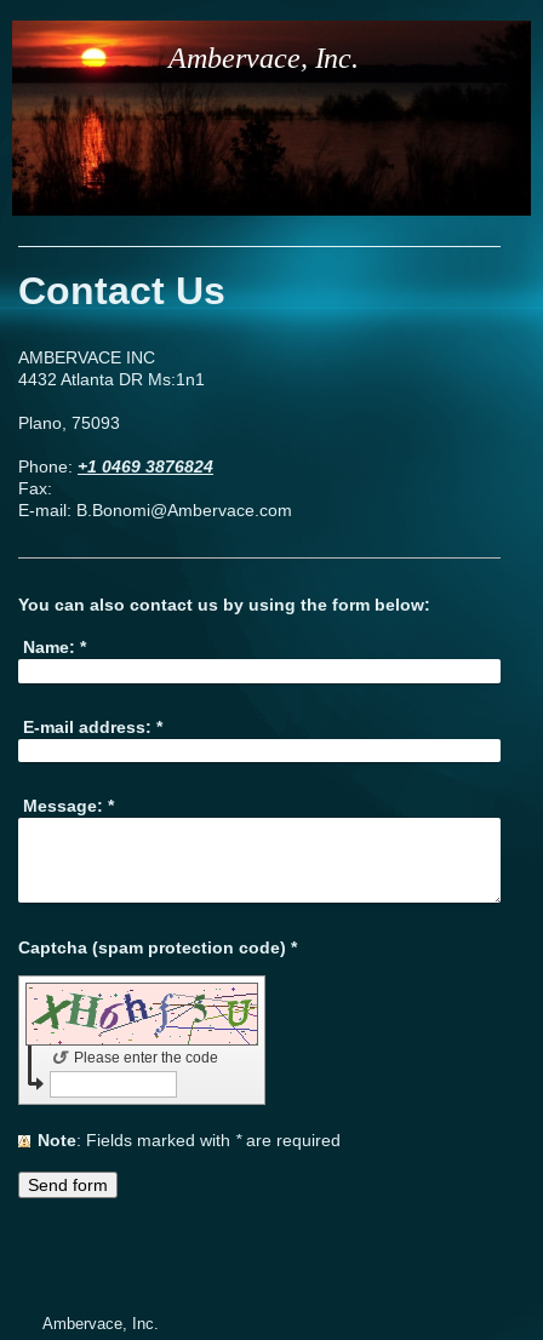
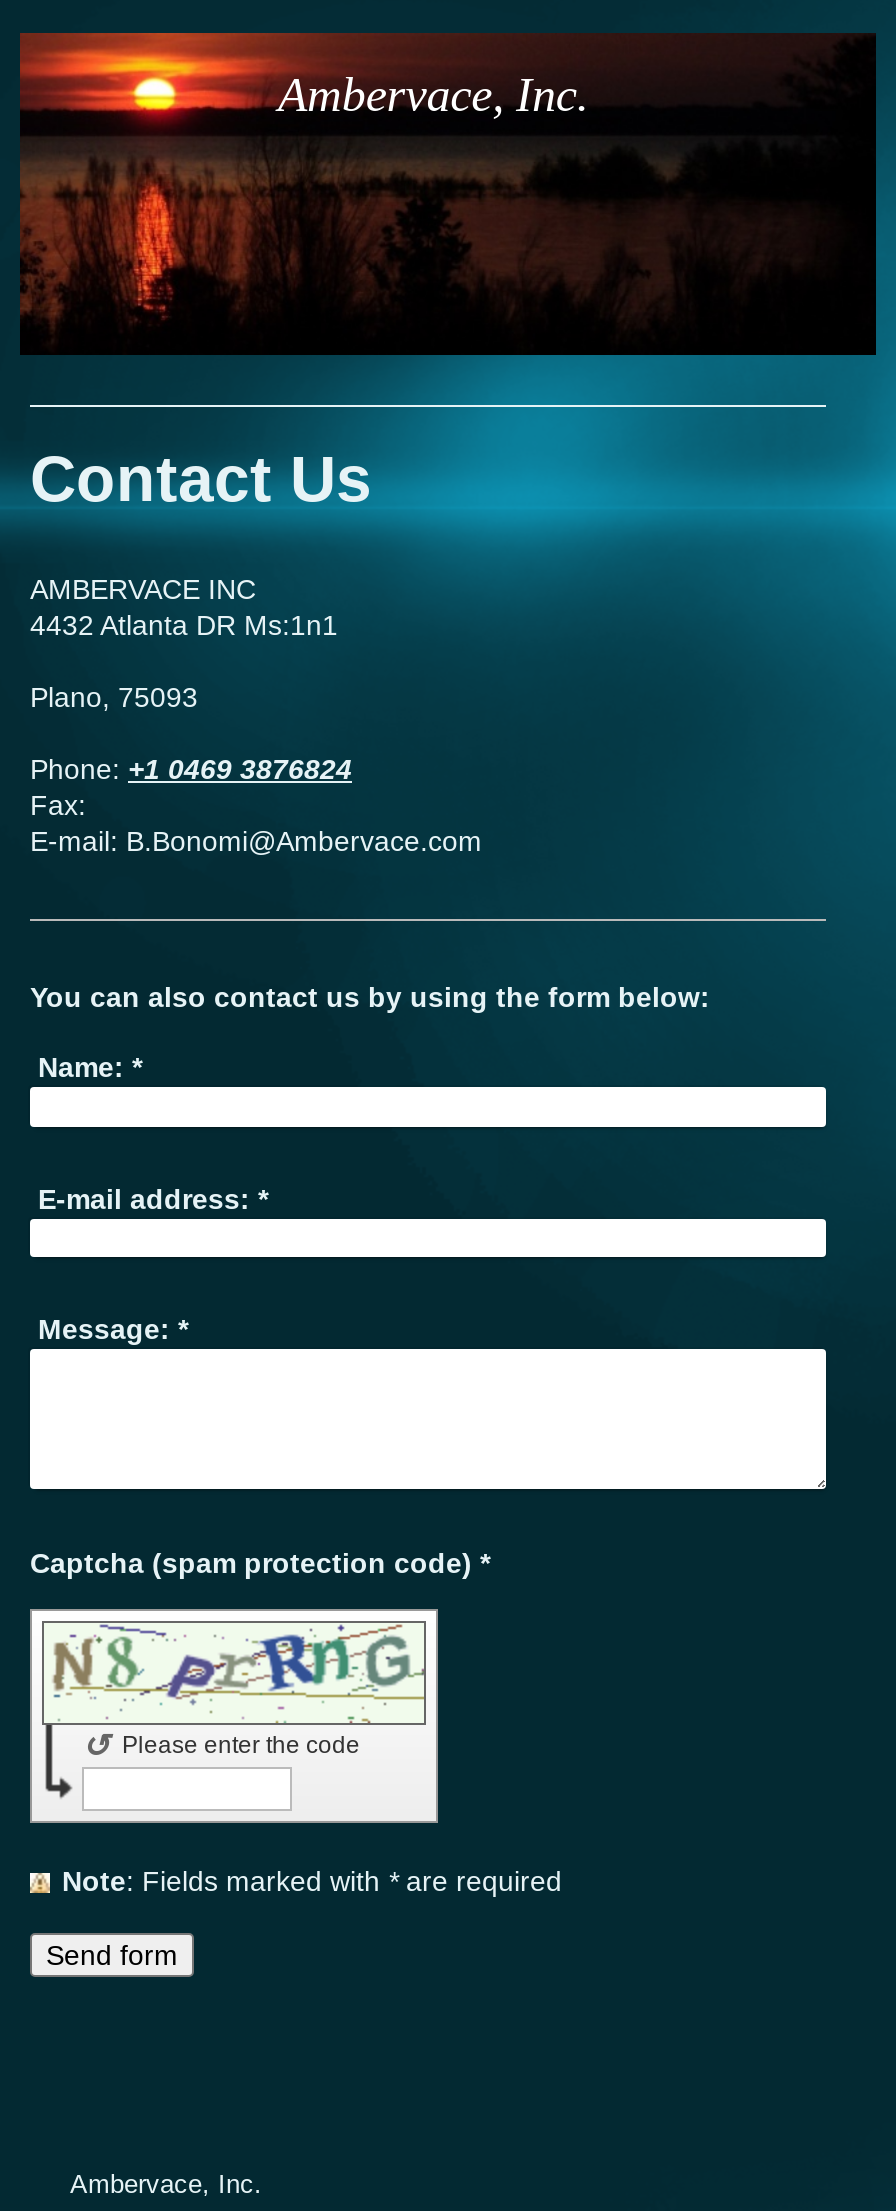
[29,984,257,1046] [image] -> [48,1626,424,1724] [image]

